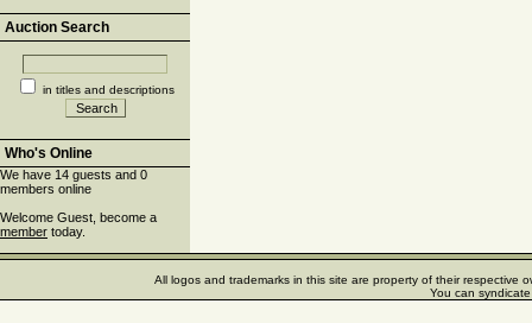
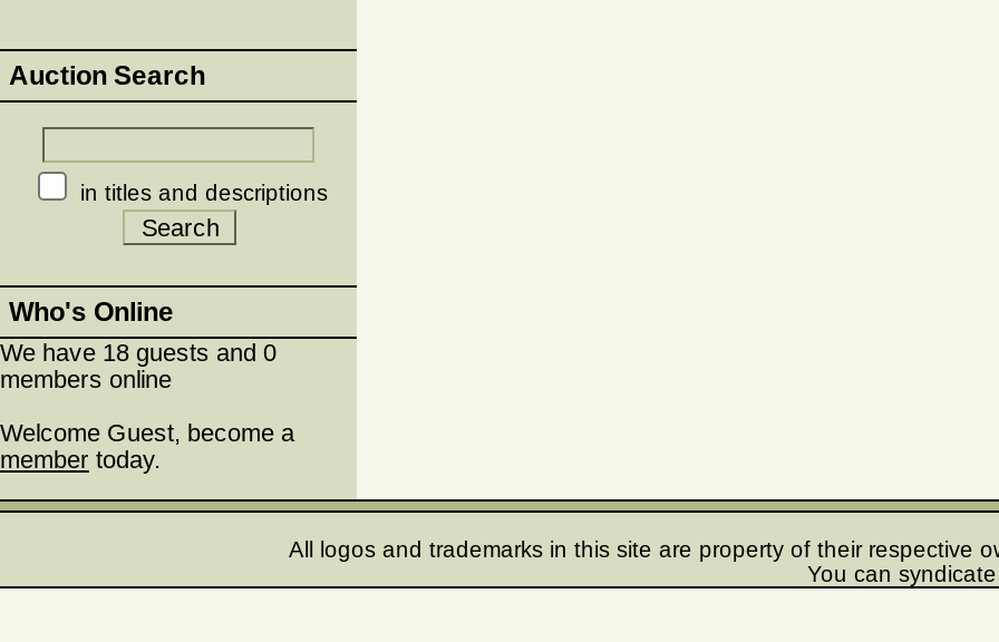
[0,167,147,182] We have 14 guests and 0 -> [0,339,277,366] We have 18 guests and 0

